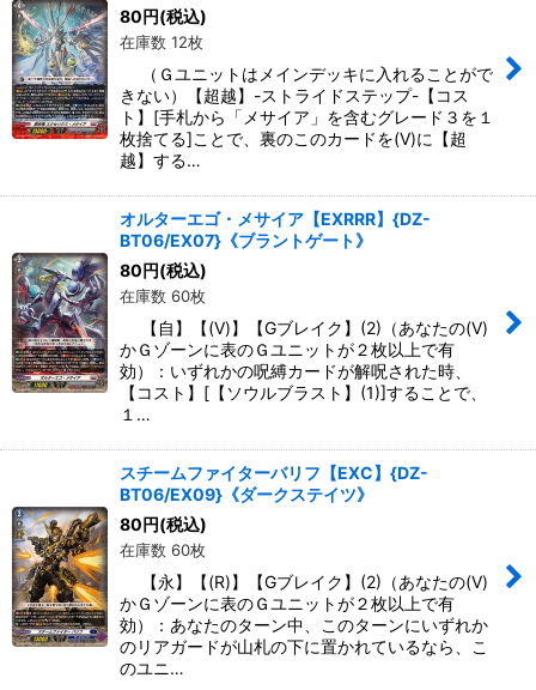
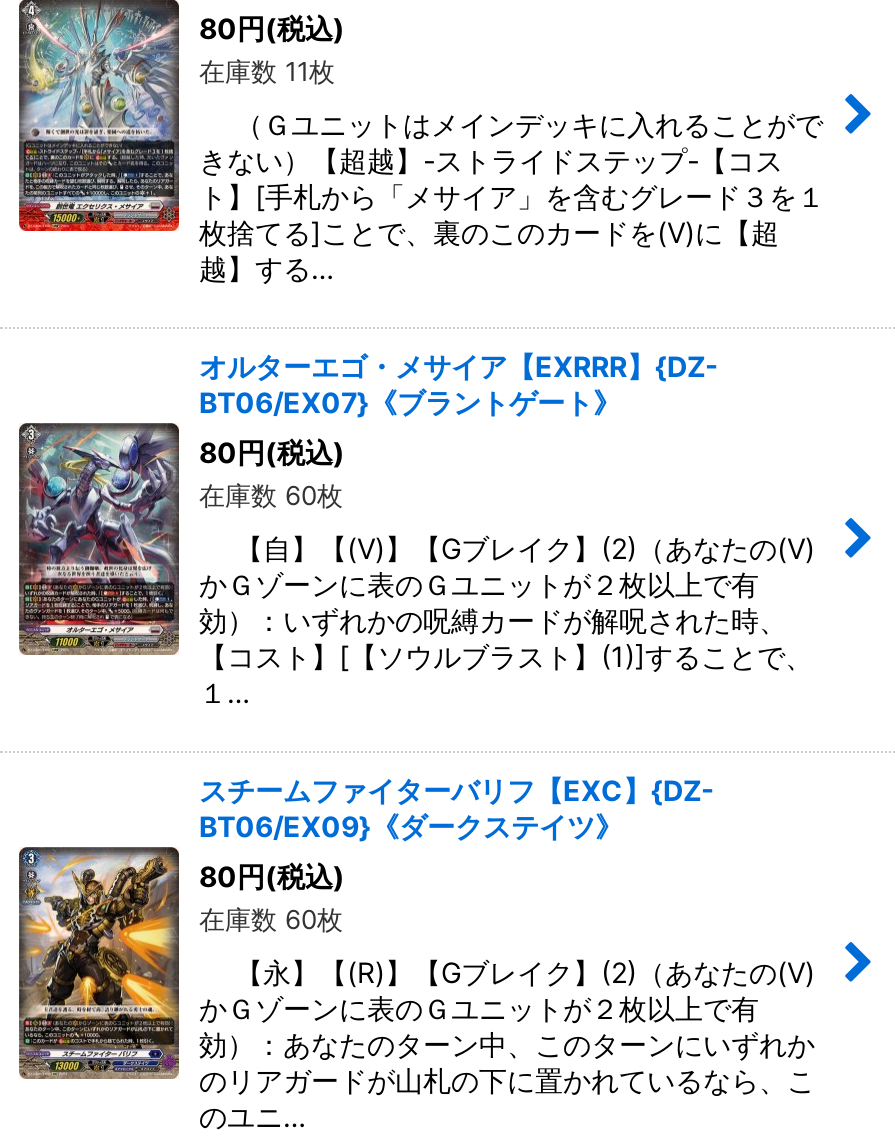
[120,32,203,52] 在庫数 12枚 -> [199,54,335,86] 在庫数 11枚

